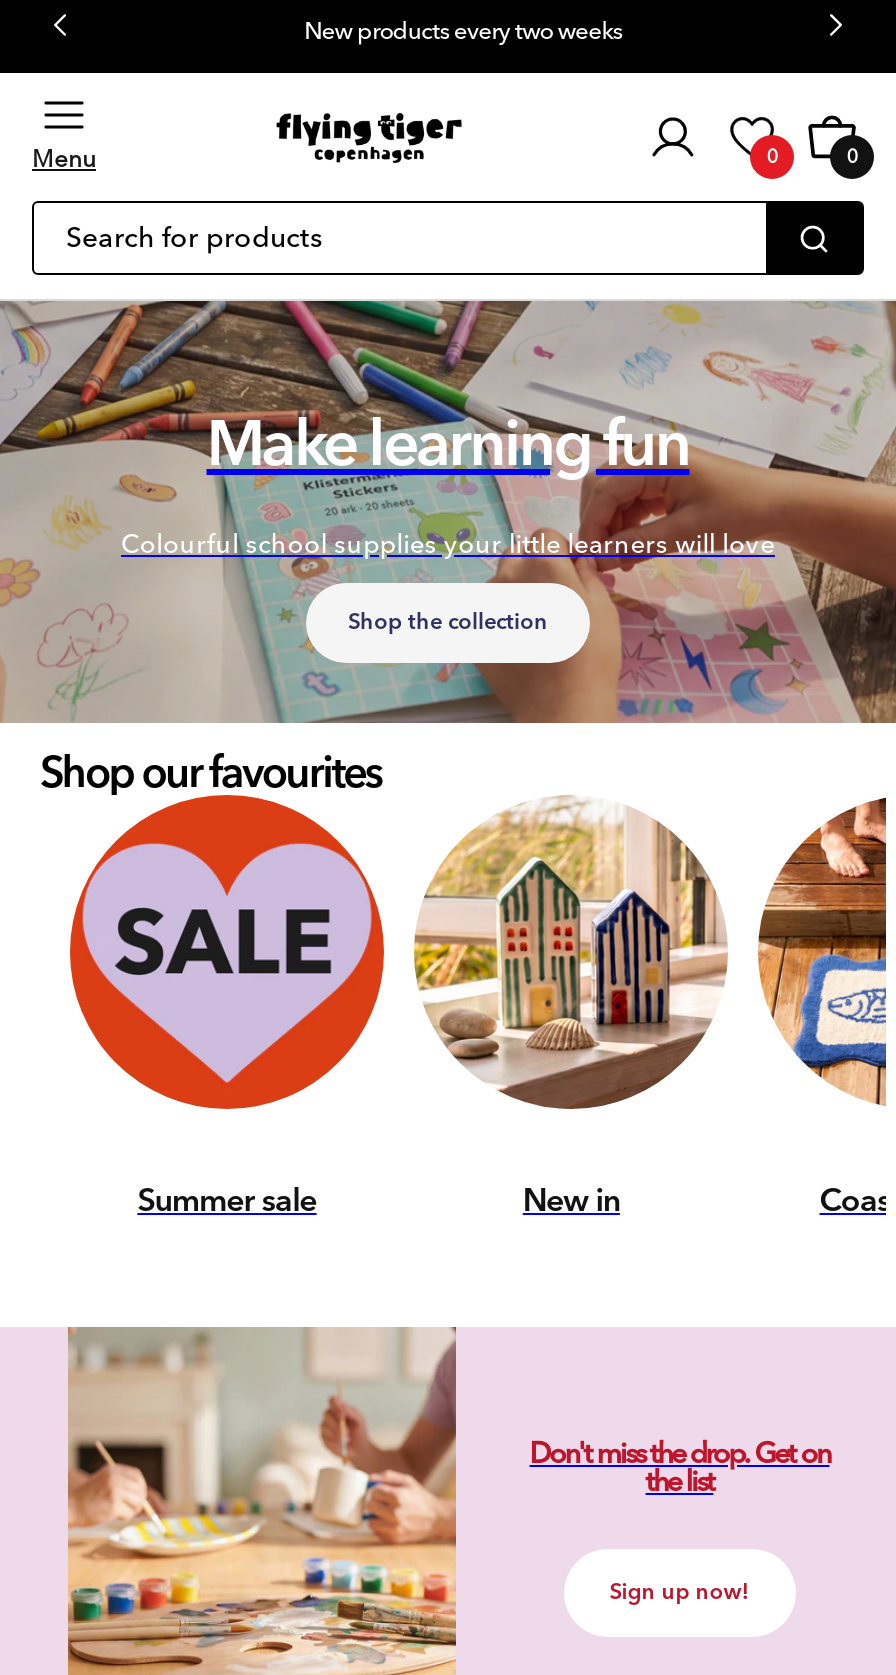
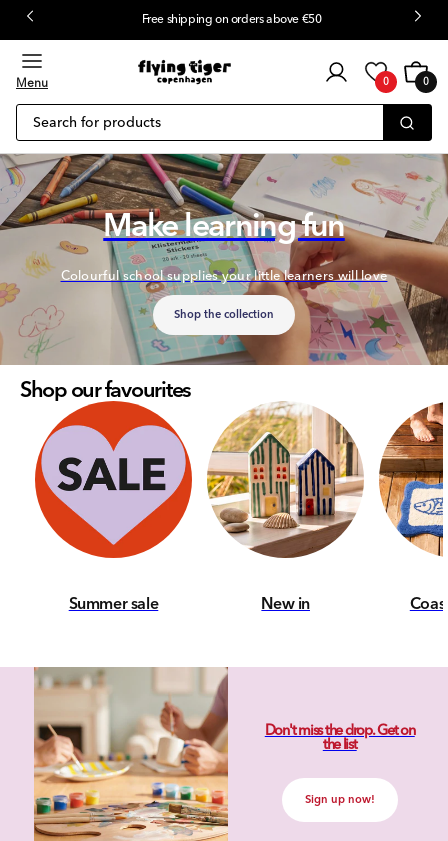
[304,11,622,53] New products every two weeks -> [142,9,321,30] Free shipping on orders above €50

